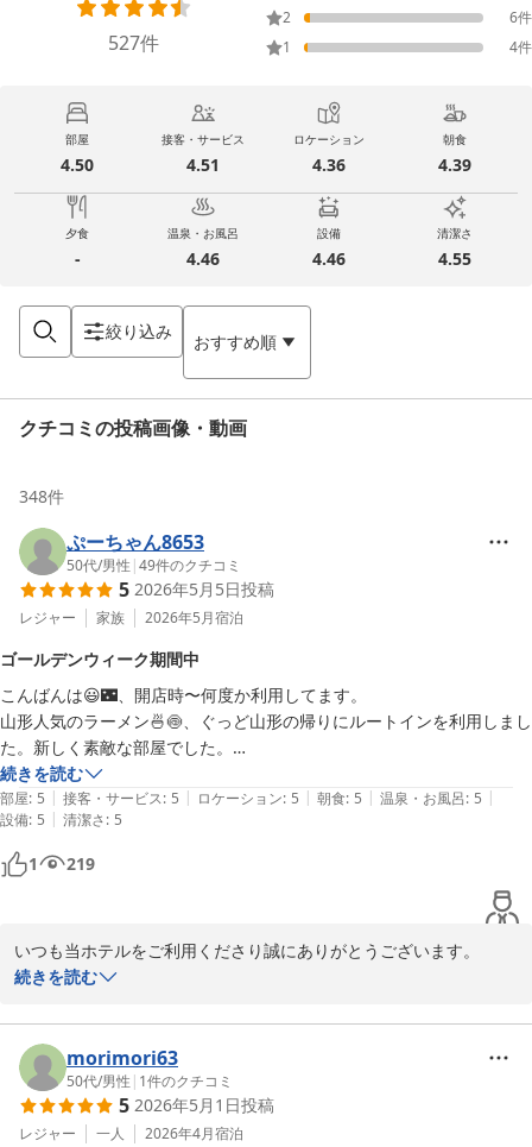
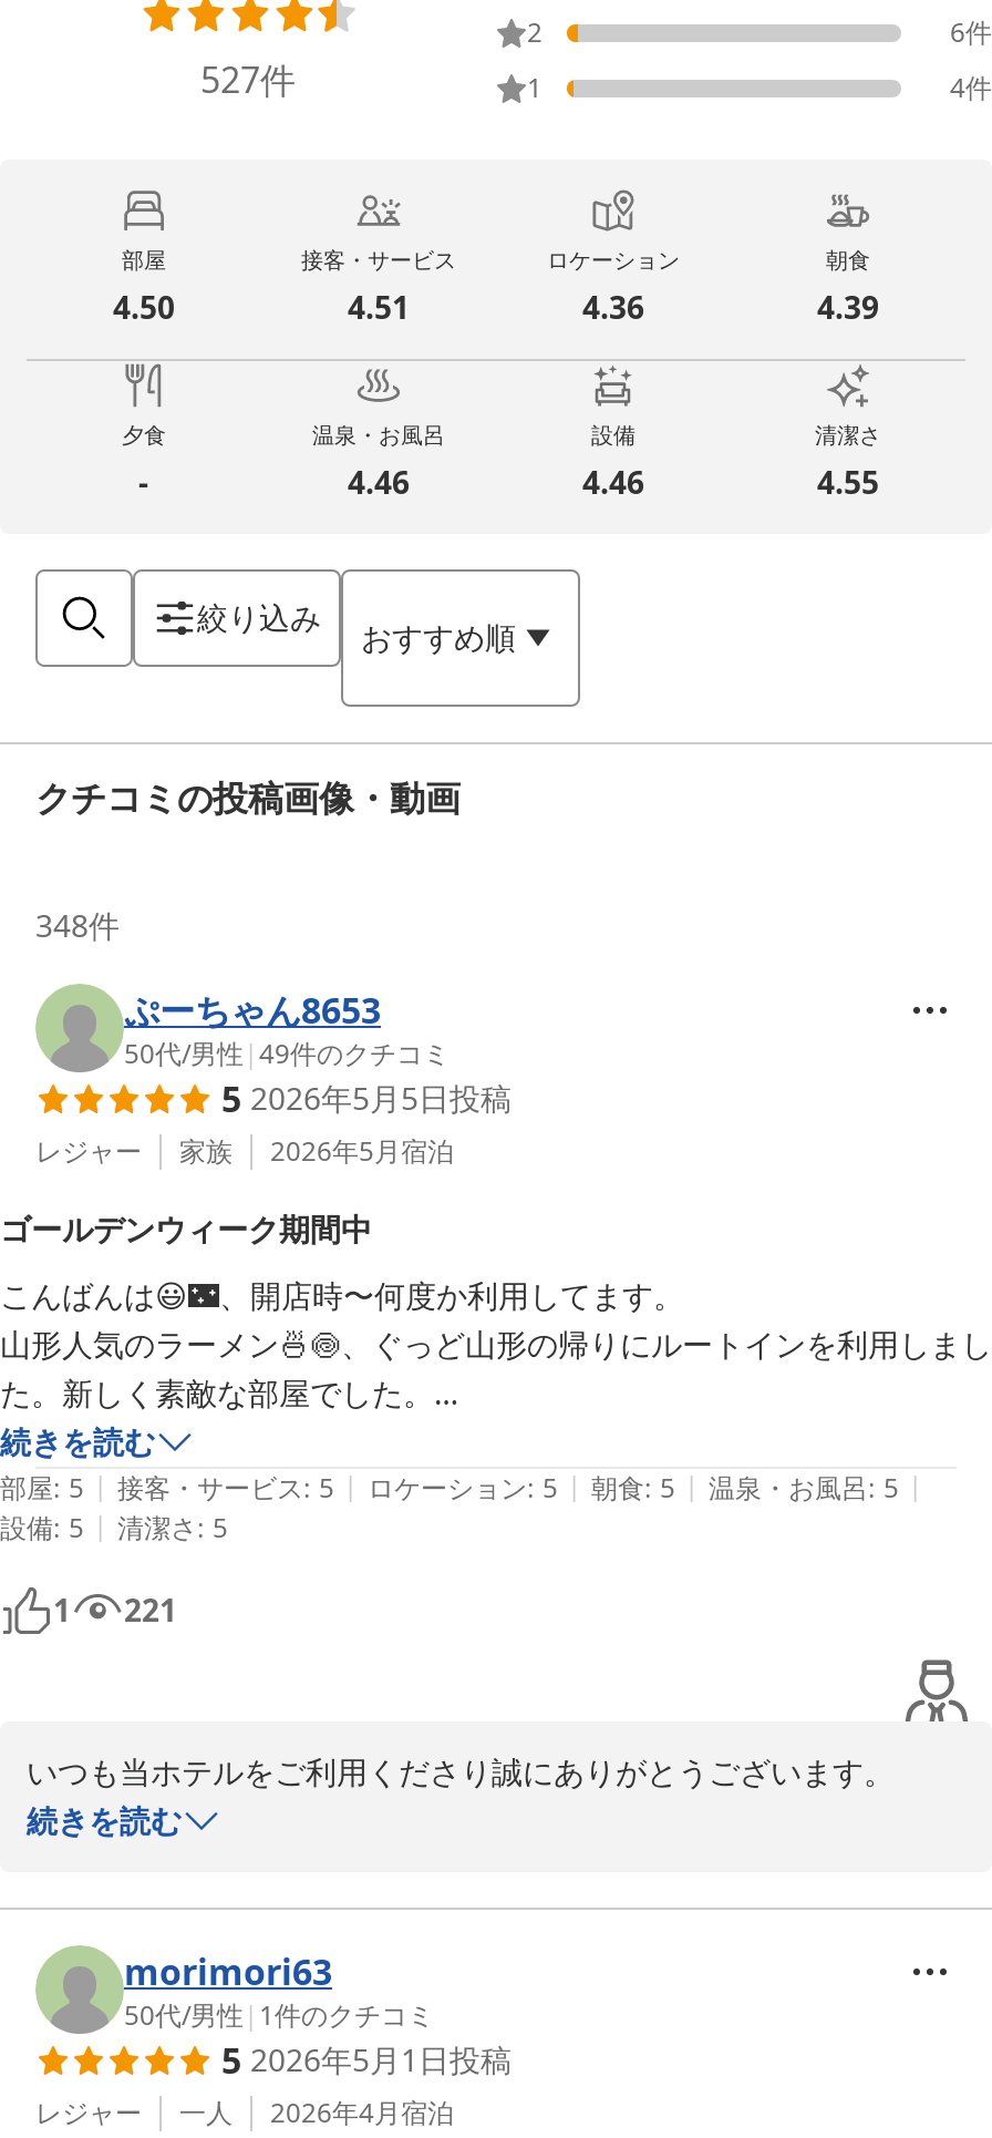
[28,852,95,875] 1 219 -> [53,1589,177,1631] 1 221

